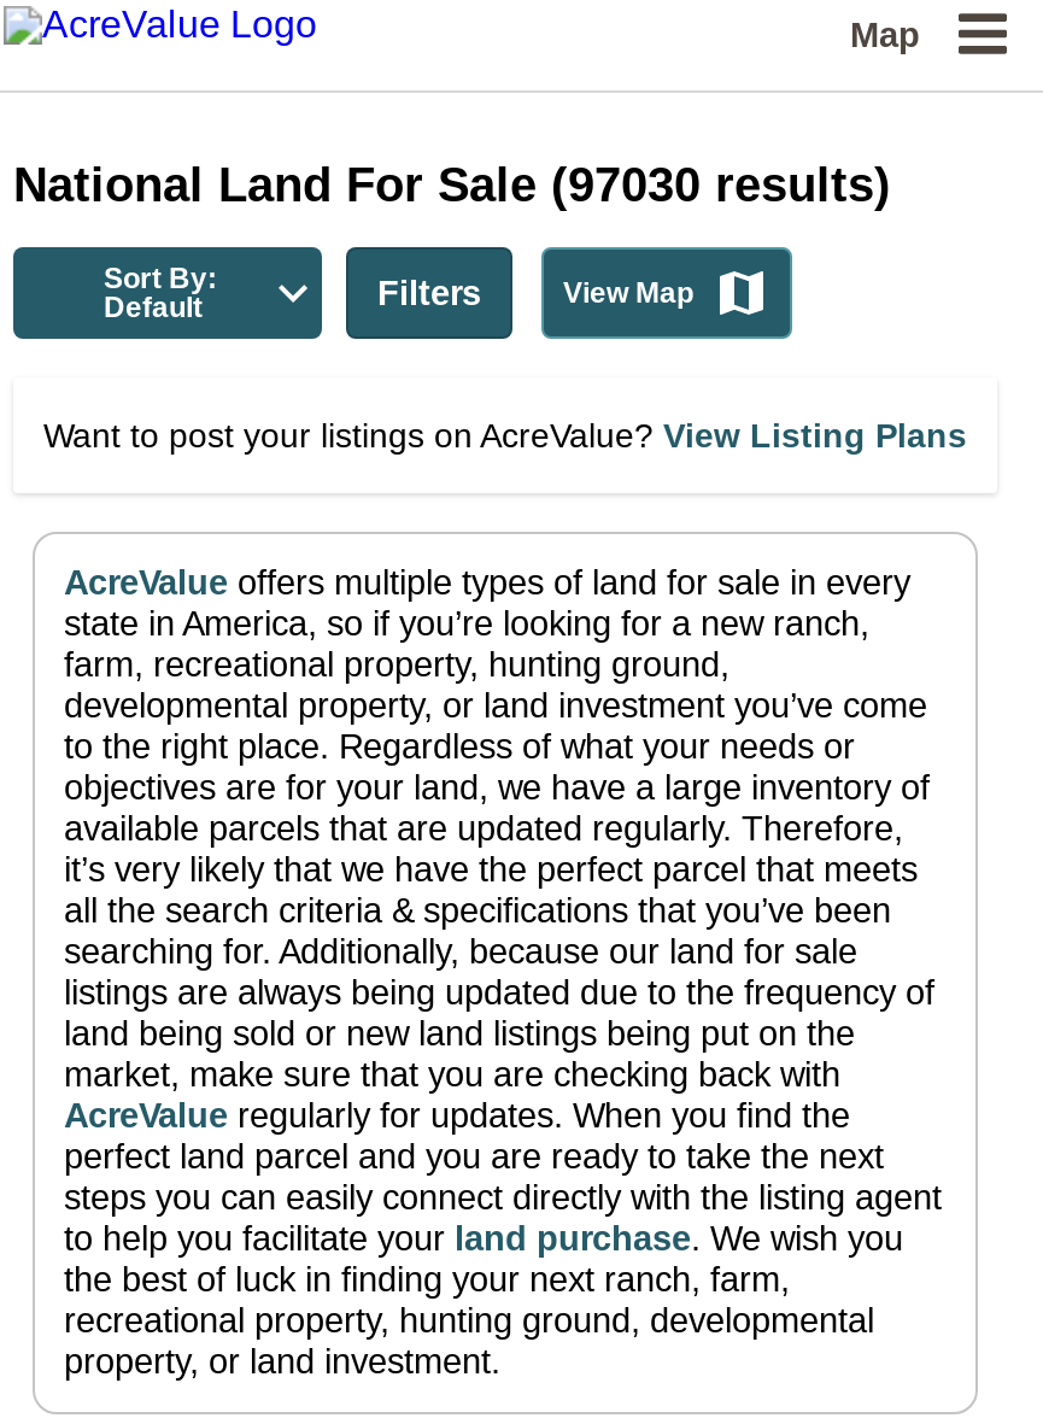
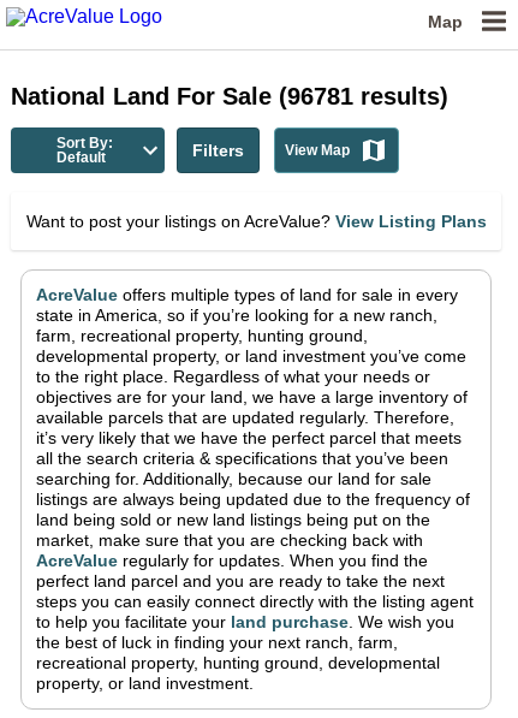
[13,158,891,211] National Land For Sale (97030 results) -> [11,83,448,109] National Land For Sale (96781 results)

